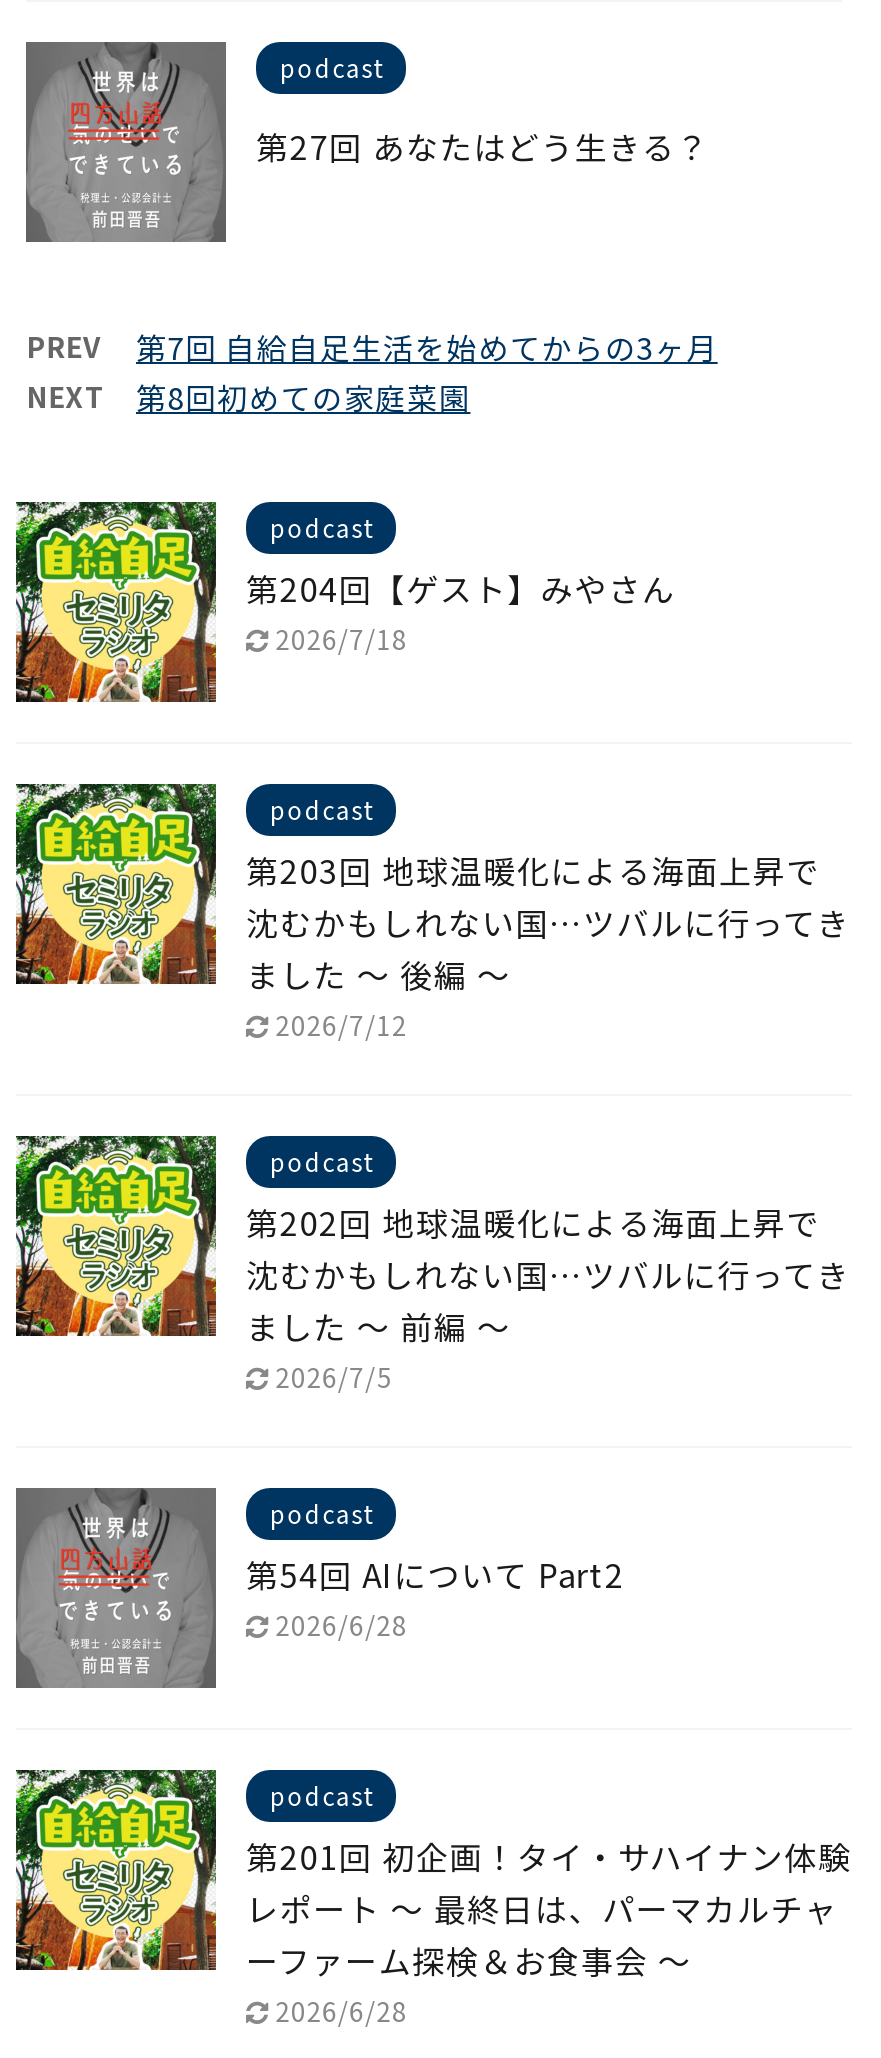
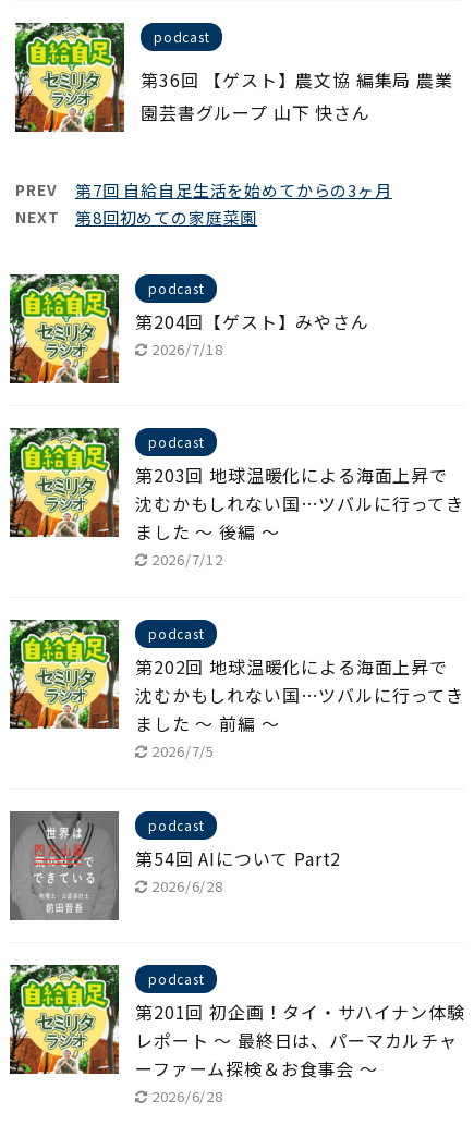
[24,40,709,242] [image] | 第27回 あなたはどう生きる？ -> [15,23,453,133] [image] | 第36回 【ゲスト】農文協 編集局 農業 | 園芸書グループ 山下 快さん

